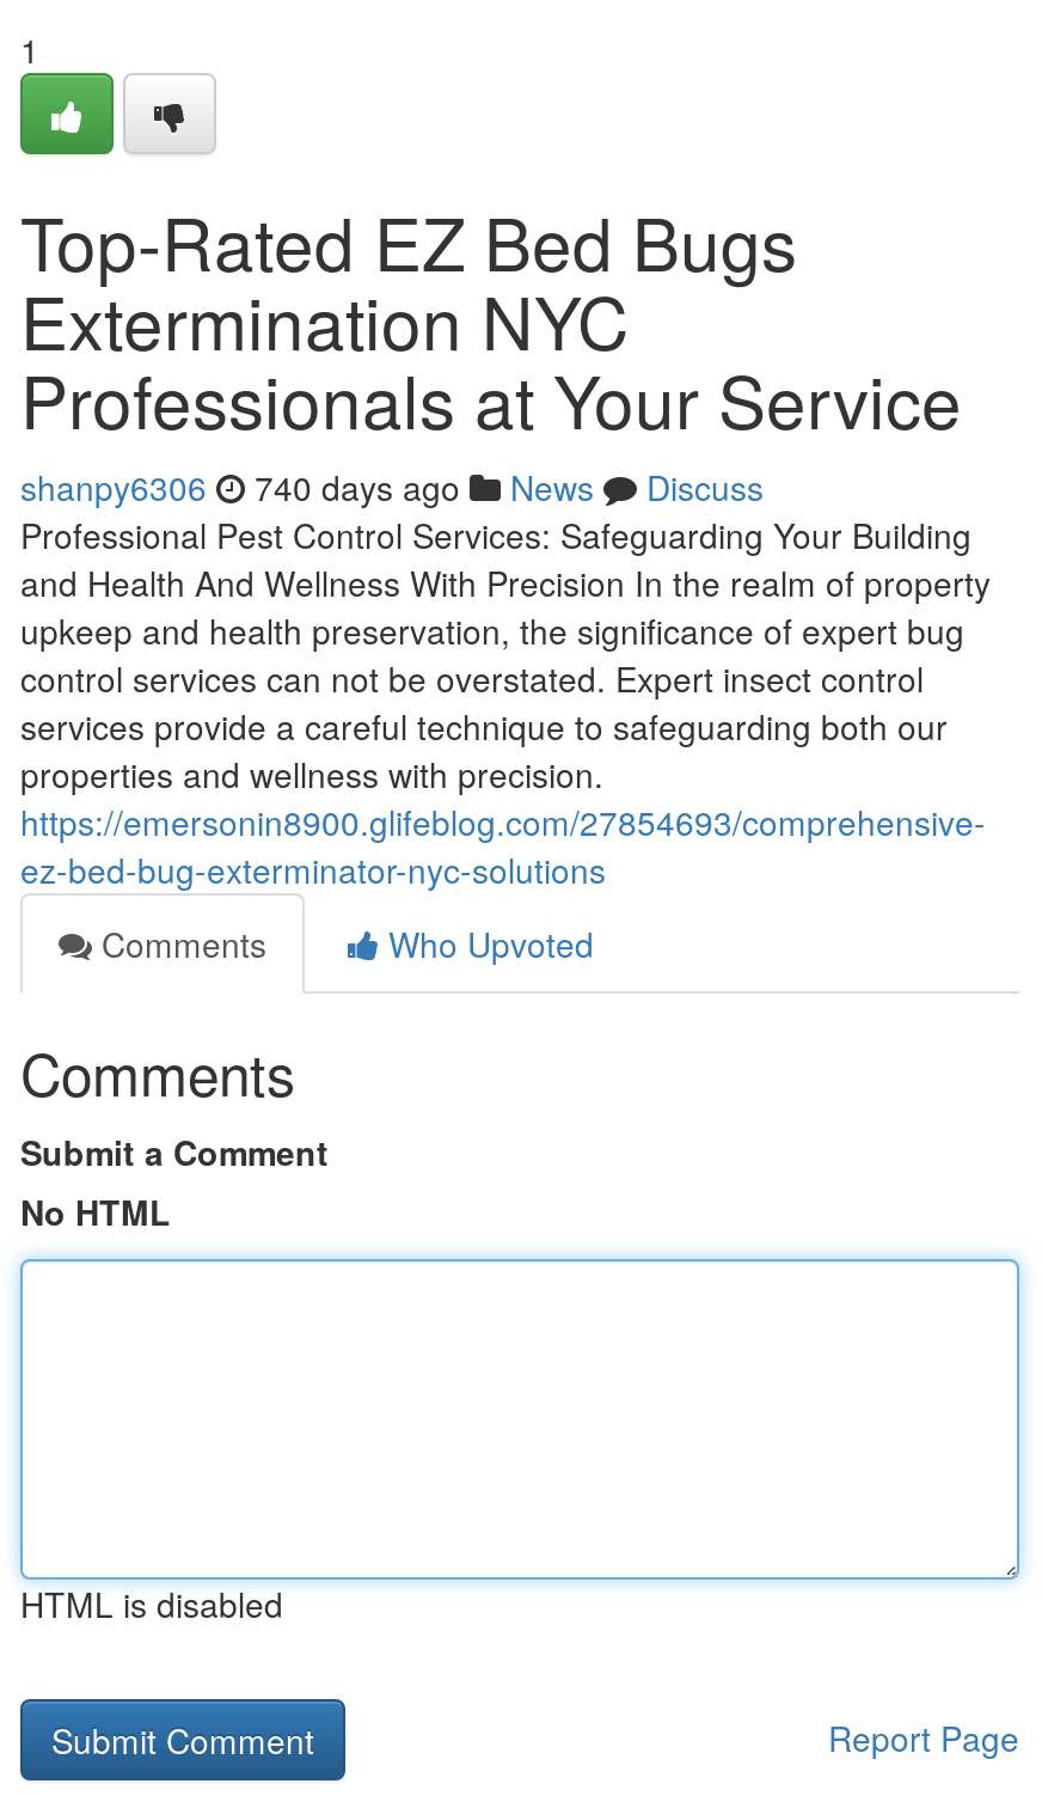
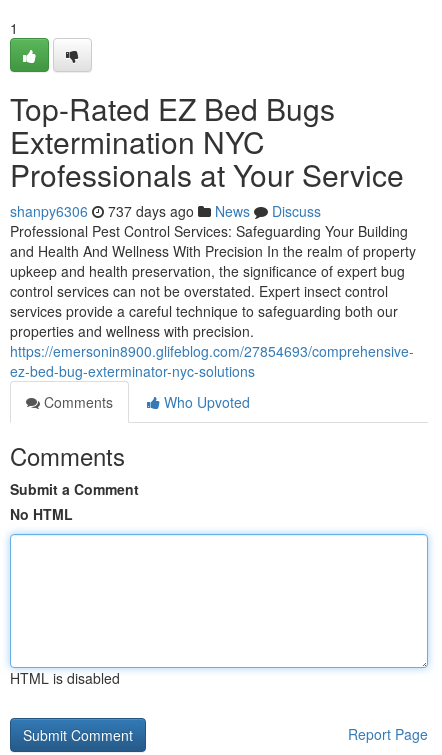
[20,463,764,511] shanpy6306 740 days ago News Discuss -> [10,201,321,221] shanpy6306 737 days ago News Discuss

